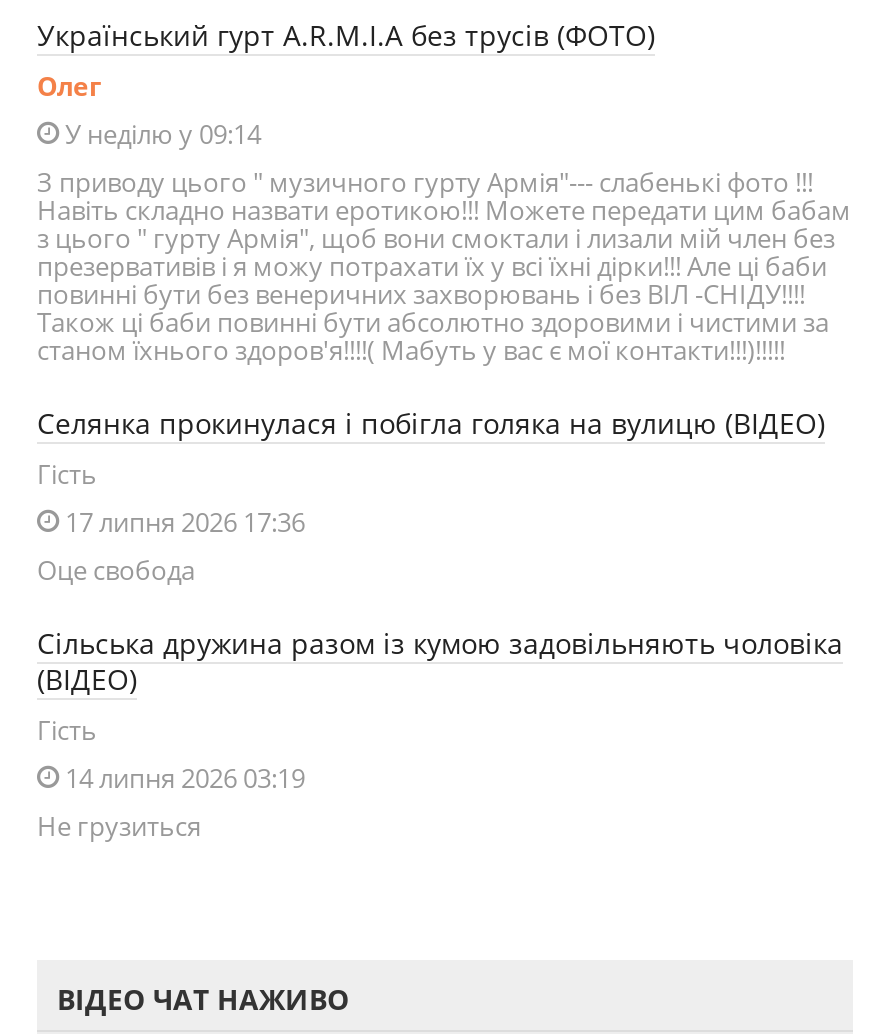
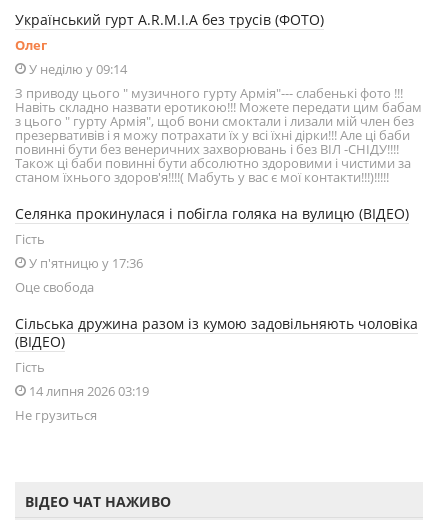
[59,503,305,539] 17 липня 2026 17:36 -> [26,253,143,271] У п'ятницю у 17:36

